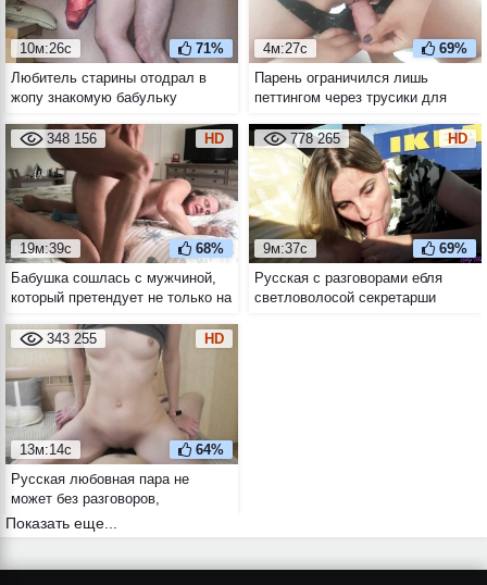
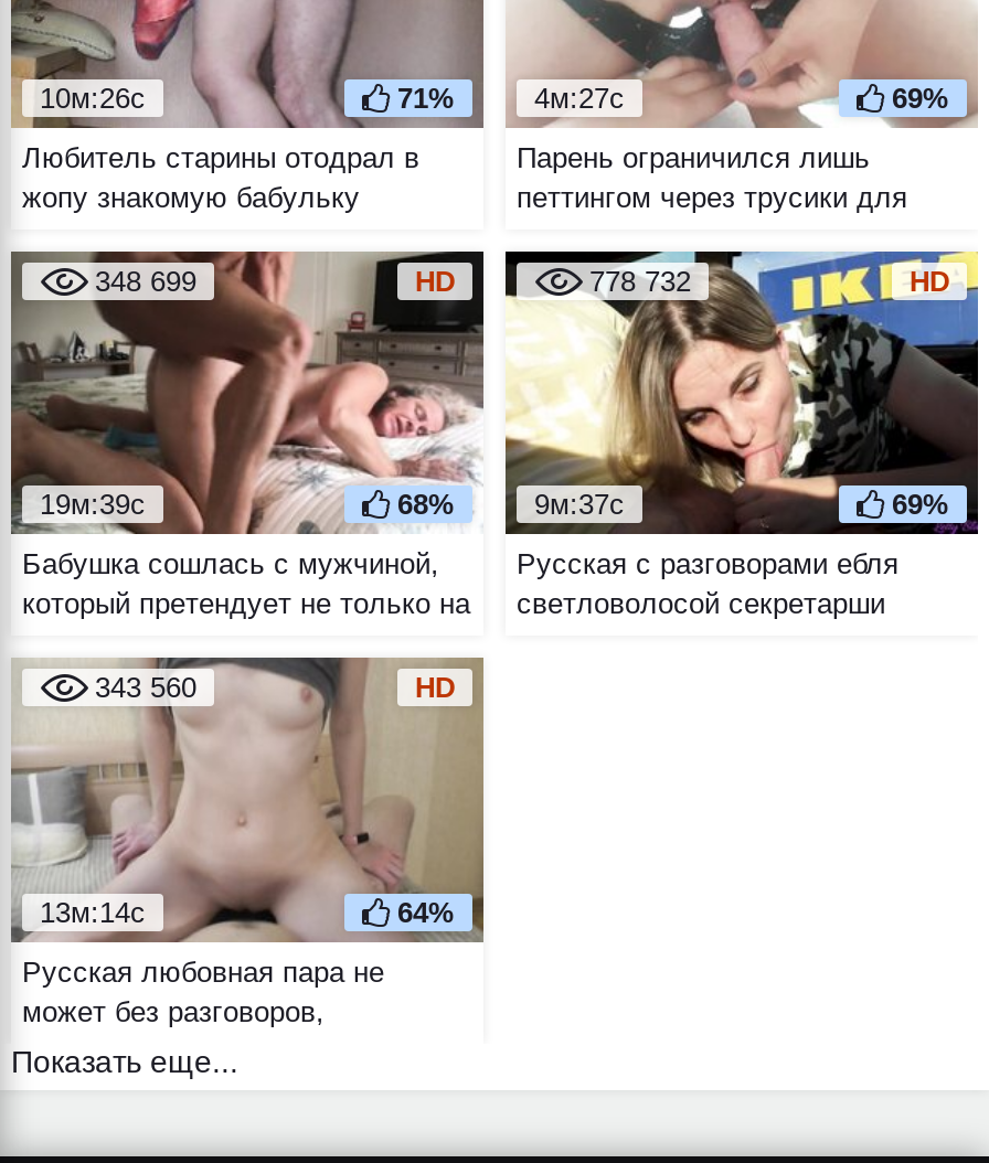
[47,130,97,147] 348 156 -> [95,265,196,298] 348 699
[290,130,340,147] 778 265 -> [589,265,691,298] 778 732
[47,331,97,347] 343 255 -> [95,672,196,705] 343 560

